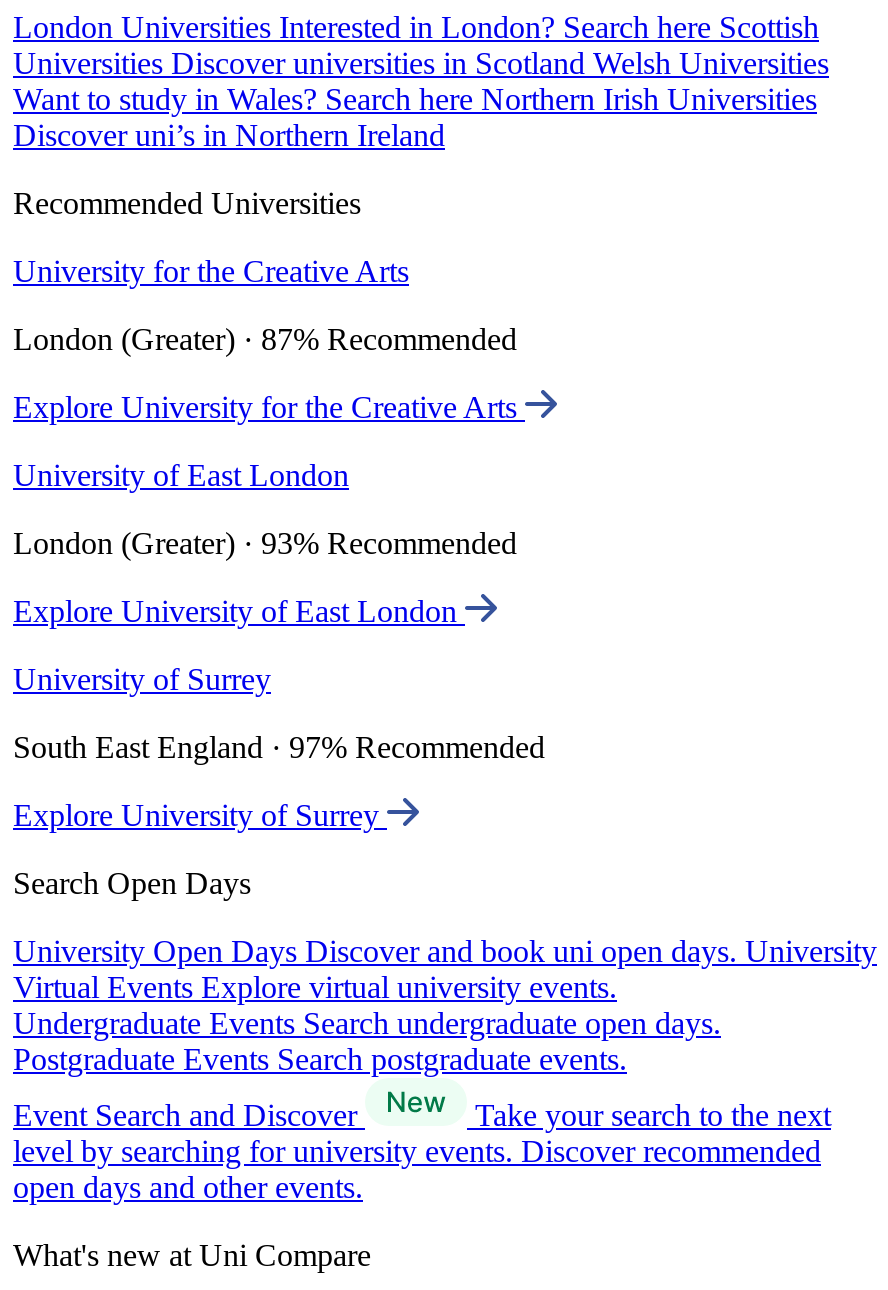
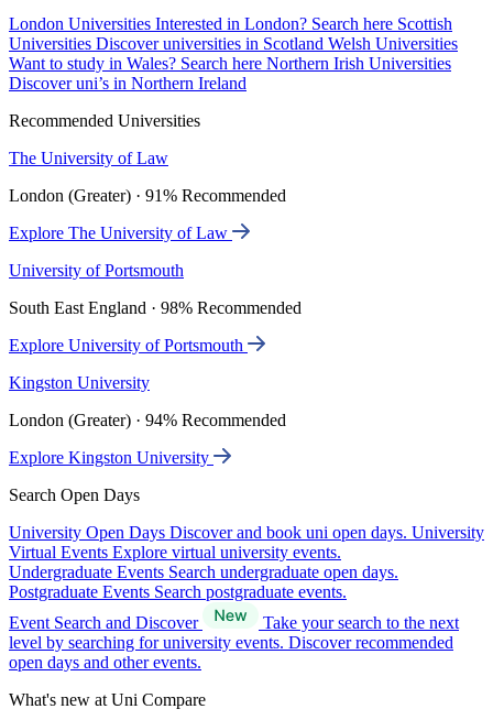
[13,254,409,288] University for the Creative Arts -> [9,149,168,167] The University of Law
[13,322,517,356] London (Greater) · 87% Recommended -> [9,186,286,205] London (Greater) · 91% Recommended
[13,390,525,424] Explore University for the Creative Arts -> [9,224,232,242] Explore The University of Law
[13,458,349,492] University of East London -> [9,261,184,280] University of Portsmouth
[13,526,517,560] London (Greater) · 93% Recommended -> [9,298,302,317] South East England · 98% Recommended
[13,594,465,628] Explore University of East London -> [9,336,248,355] Explore University of Portsmouth
[13,662,271,696] University of Surrey -> [9,373,150,392] Kingston University
[13,730,545,764] South East England · 97% Recommended -> [9,411,286,429] London (Greater) · 94% Recommended
[13,798,387,832] Explore University of Surrey -> [9,448,213,467] Explore Kingston University

